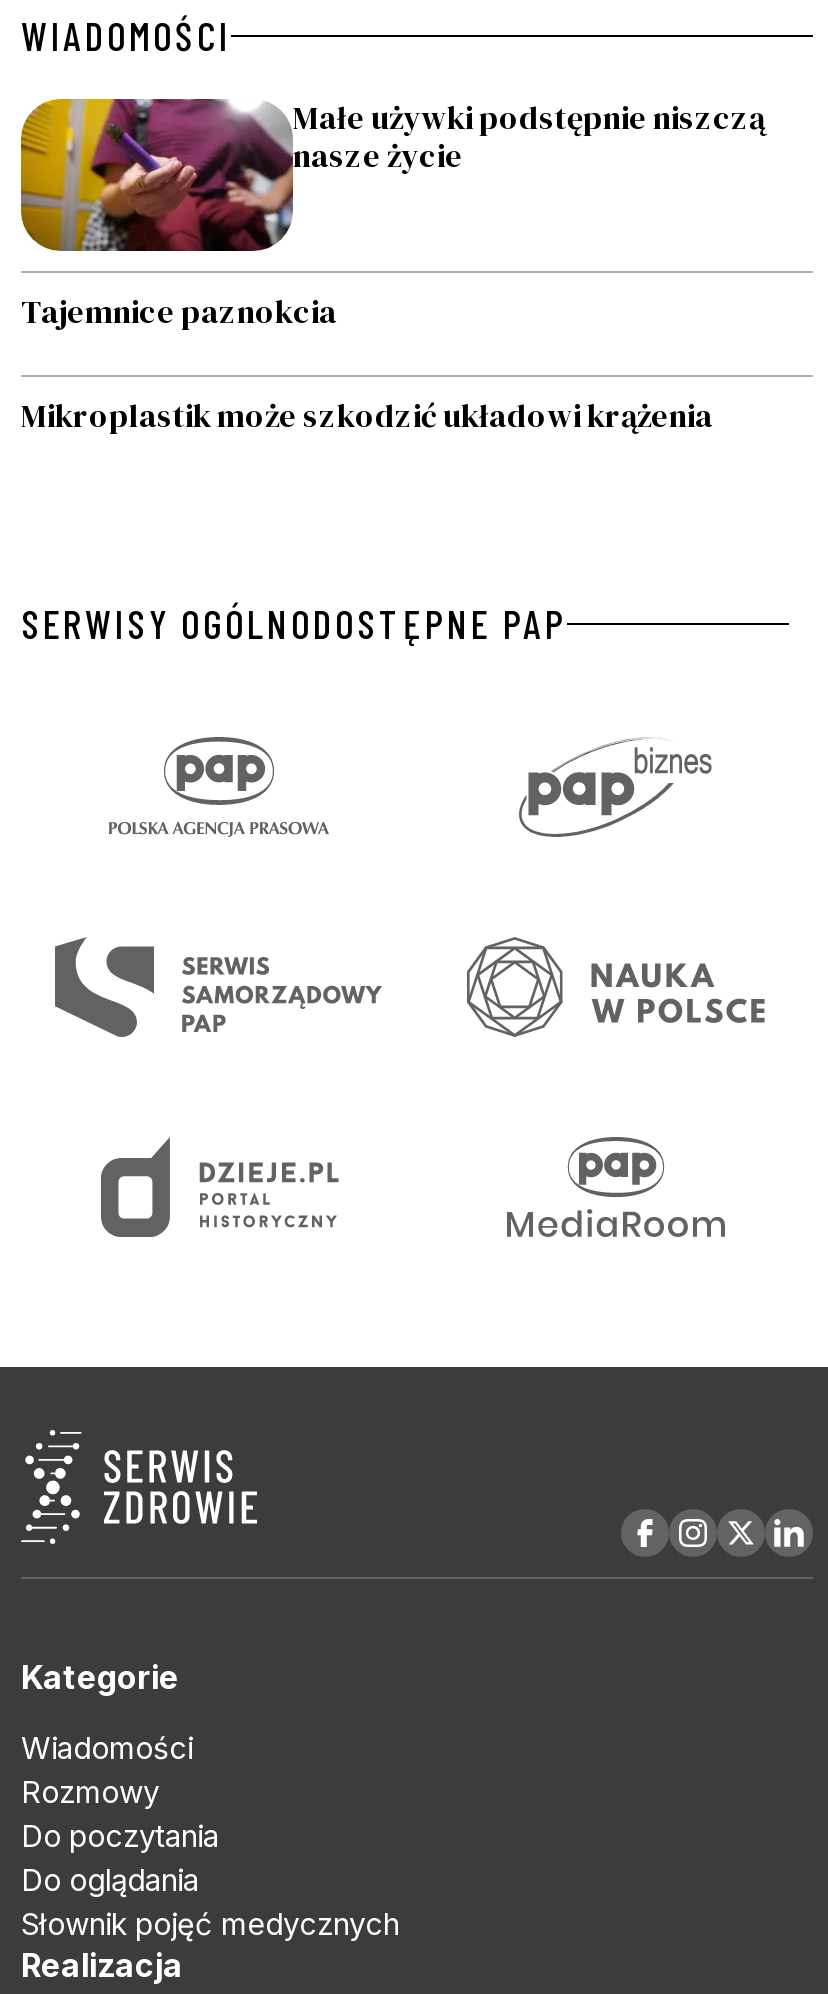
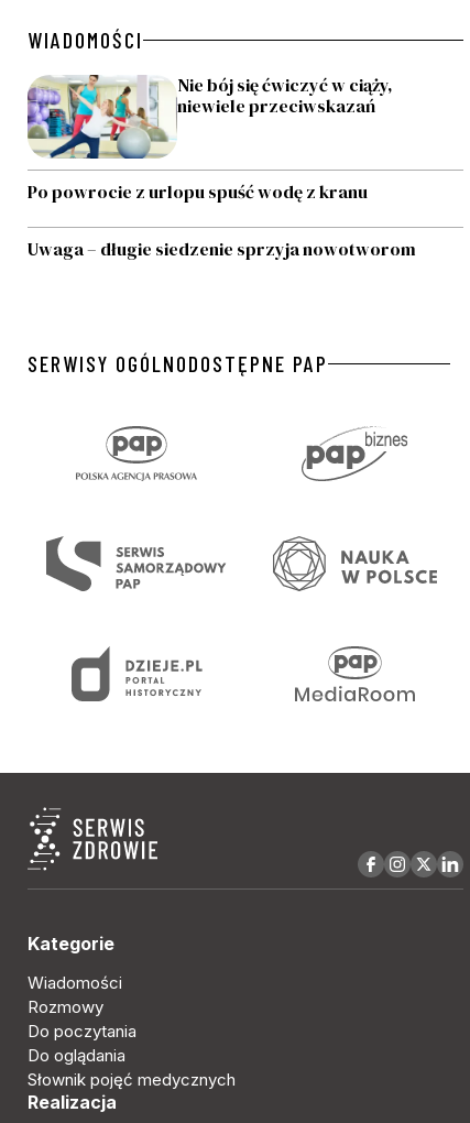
[19,95,765,253] [image] | Małe używki podstępnie niszczą | nasze życie -> [26,73,393,160] [image] | Nie bój się ćwiczyć w ciąży, | niewiele przeciwskazań
[21,289,337,333] Tajemnice paznokcia -> [28,179,368,204] Po powrocie z urlopu spuść wodę z kranu
[21,393,713,437] Mikroplastik może szkodzić układowi krążenia -> [28,237,416,261] Uwaga – długie siedzenie sprzyja nowotworom

